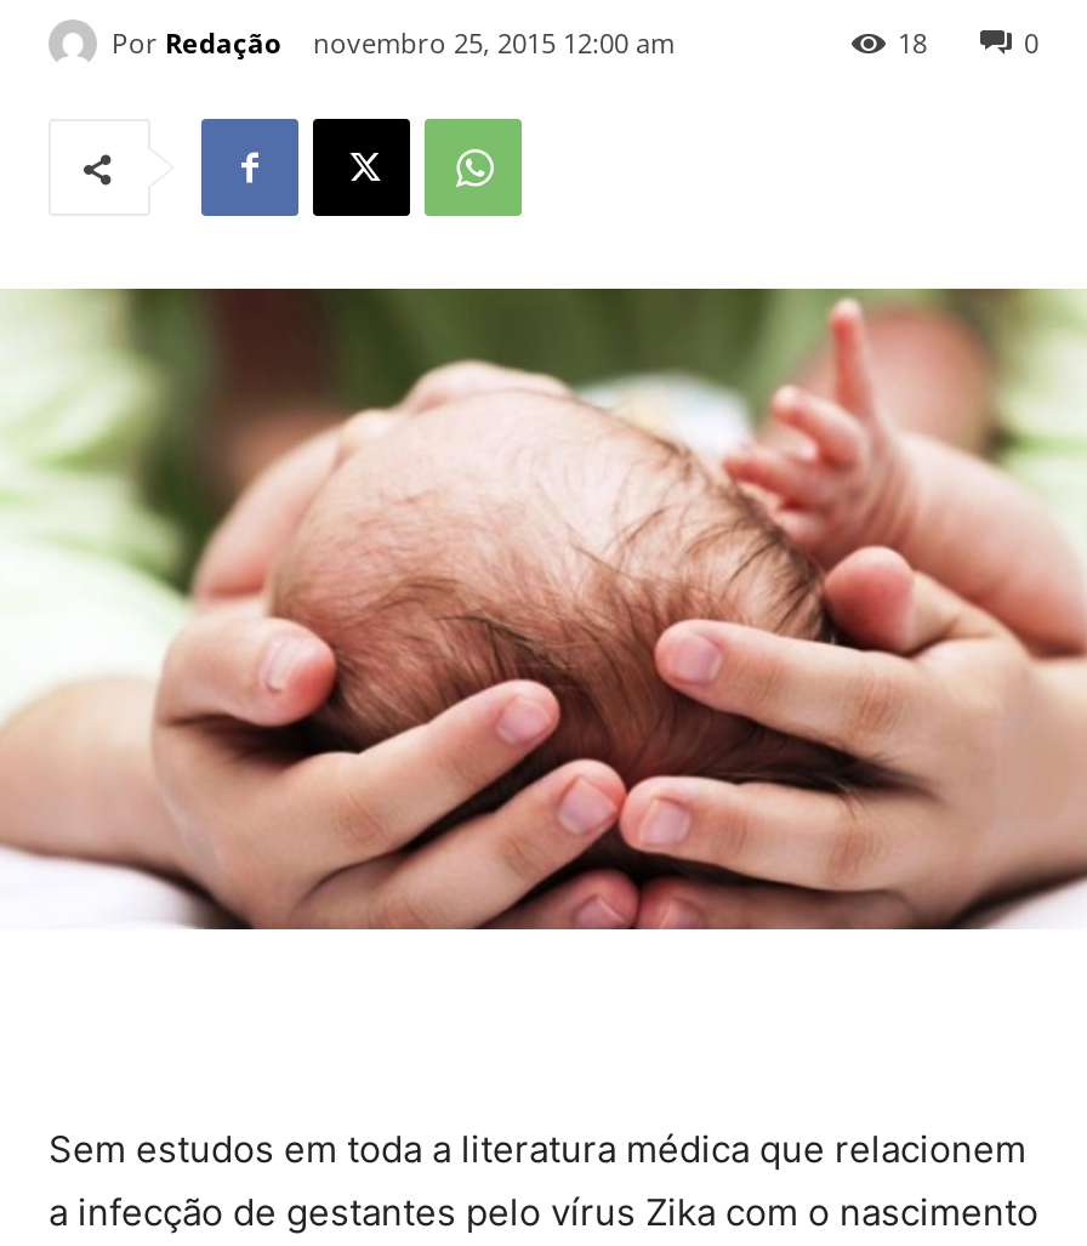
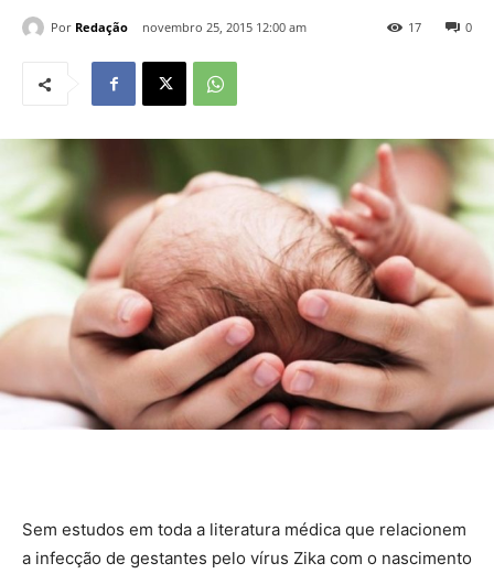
[898,25,927,61] 18 -> [408,19,421,35] 17

